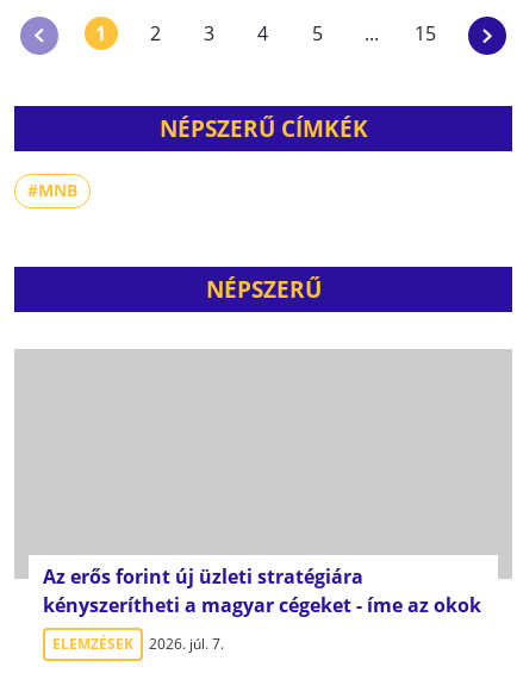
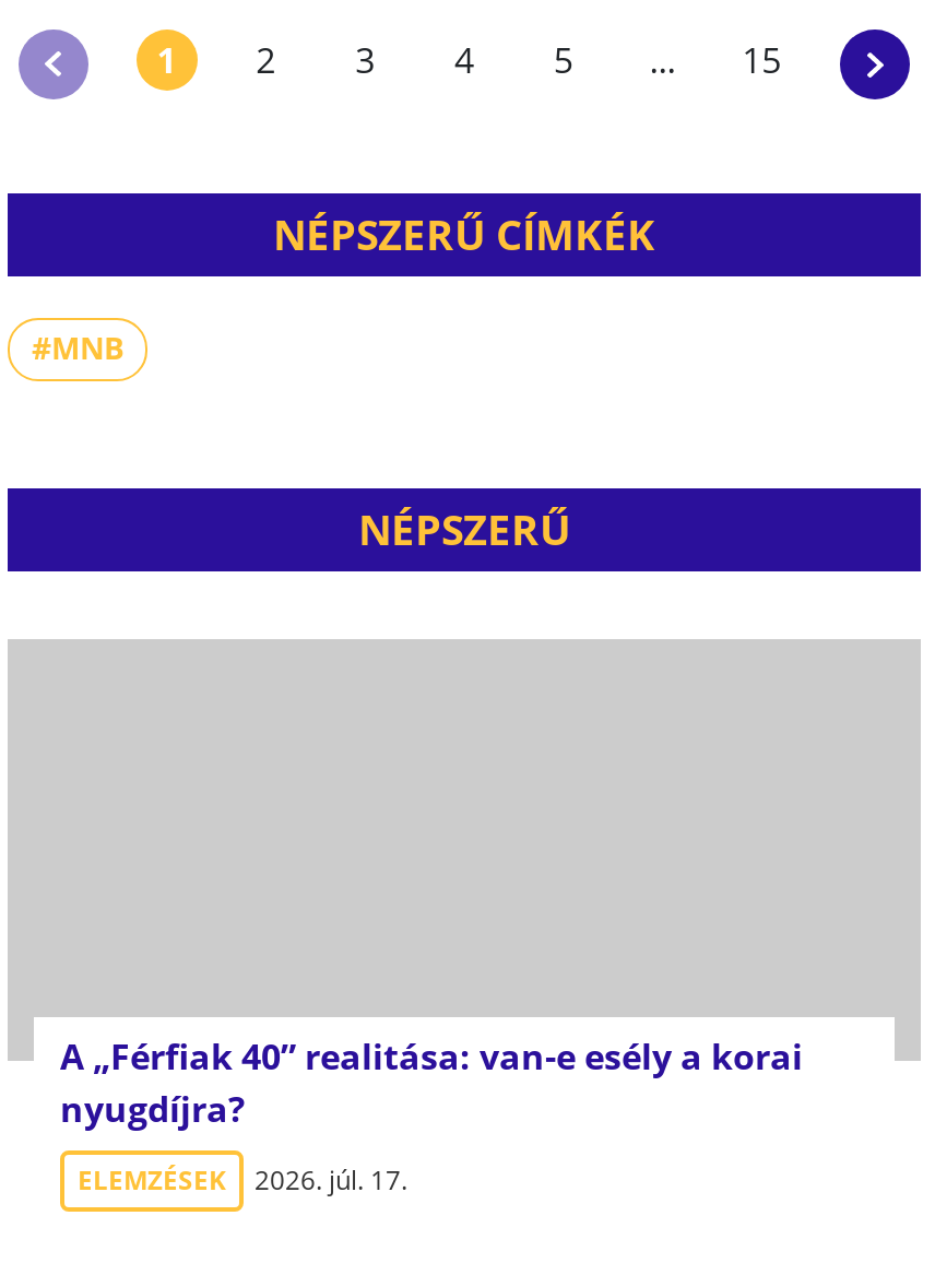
[43,563,481,618] Az erős forint új üzleti stratégiára | kényszerítheti a magyar cégeket - íme az okok -> [60,1032,803,1133] A „Férfiak 40” realitása: van-e esély a korai | nyugdíjra?
[52,634,224,654] ELEMZÉSEK 2026. júl. 7. -> [78,1161,407,1199] ELEMZÉSEK 2026. júl. 17.

